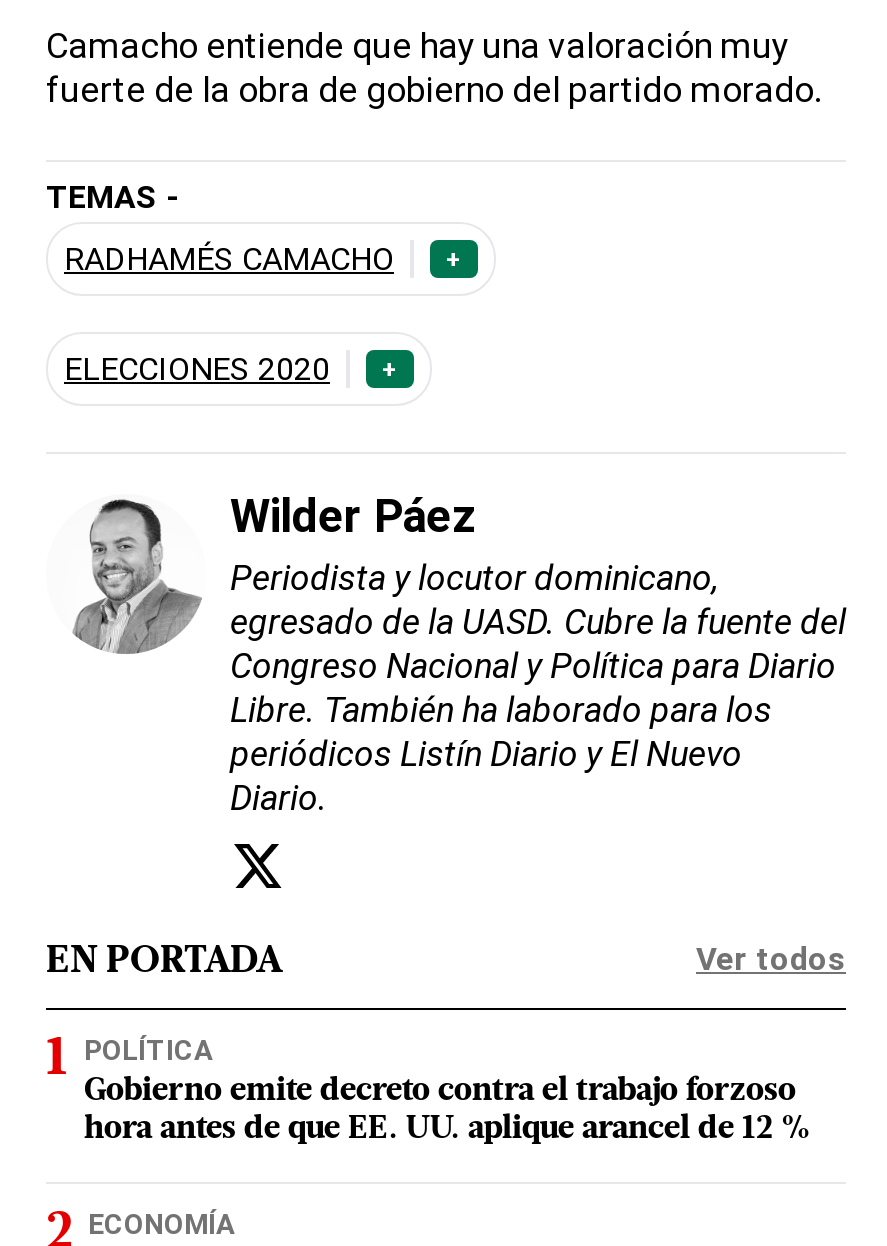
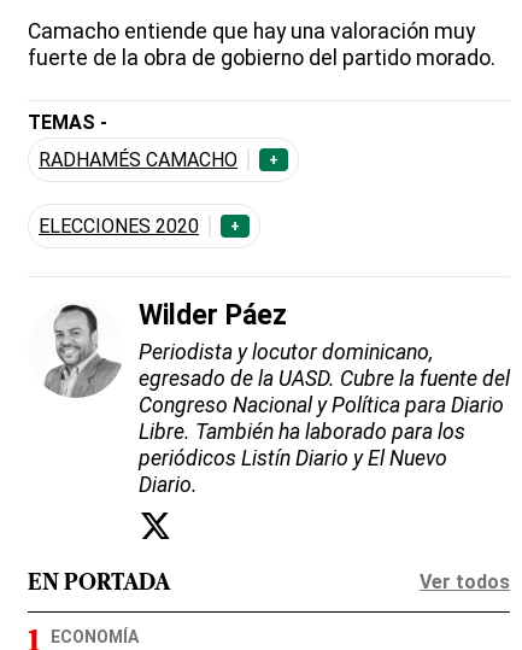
[84,1034,812,1146] POLÍTICA | Gobierno emite decreto contra el trabajo forzoso | hora antes de que EE. UU. aplique arancel de 12 % -> none

